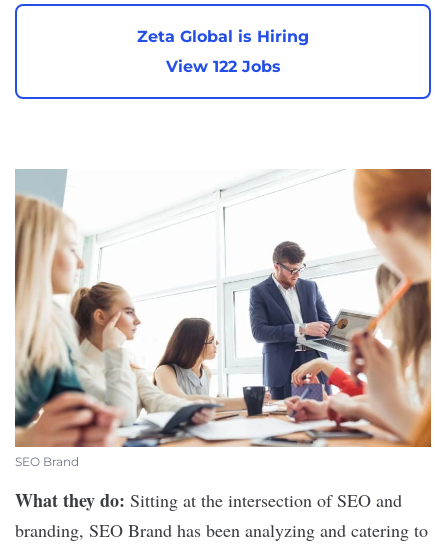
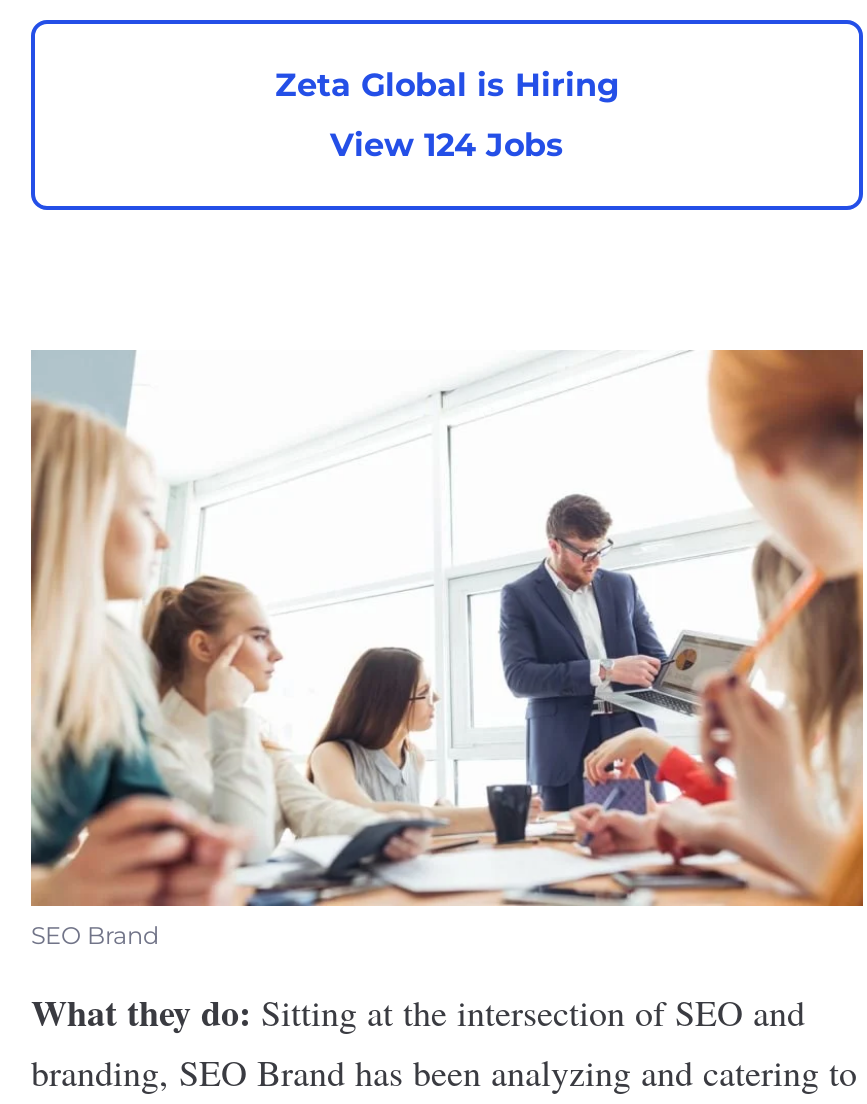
[165,57,280,76] View 122 Jobs -> [330,126,564,164] View 124 Jobs

